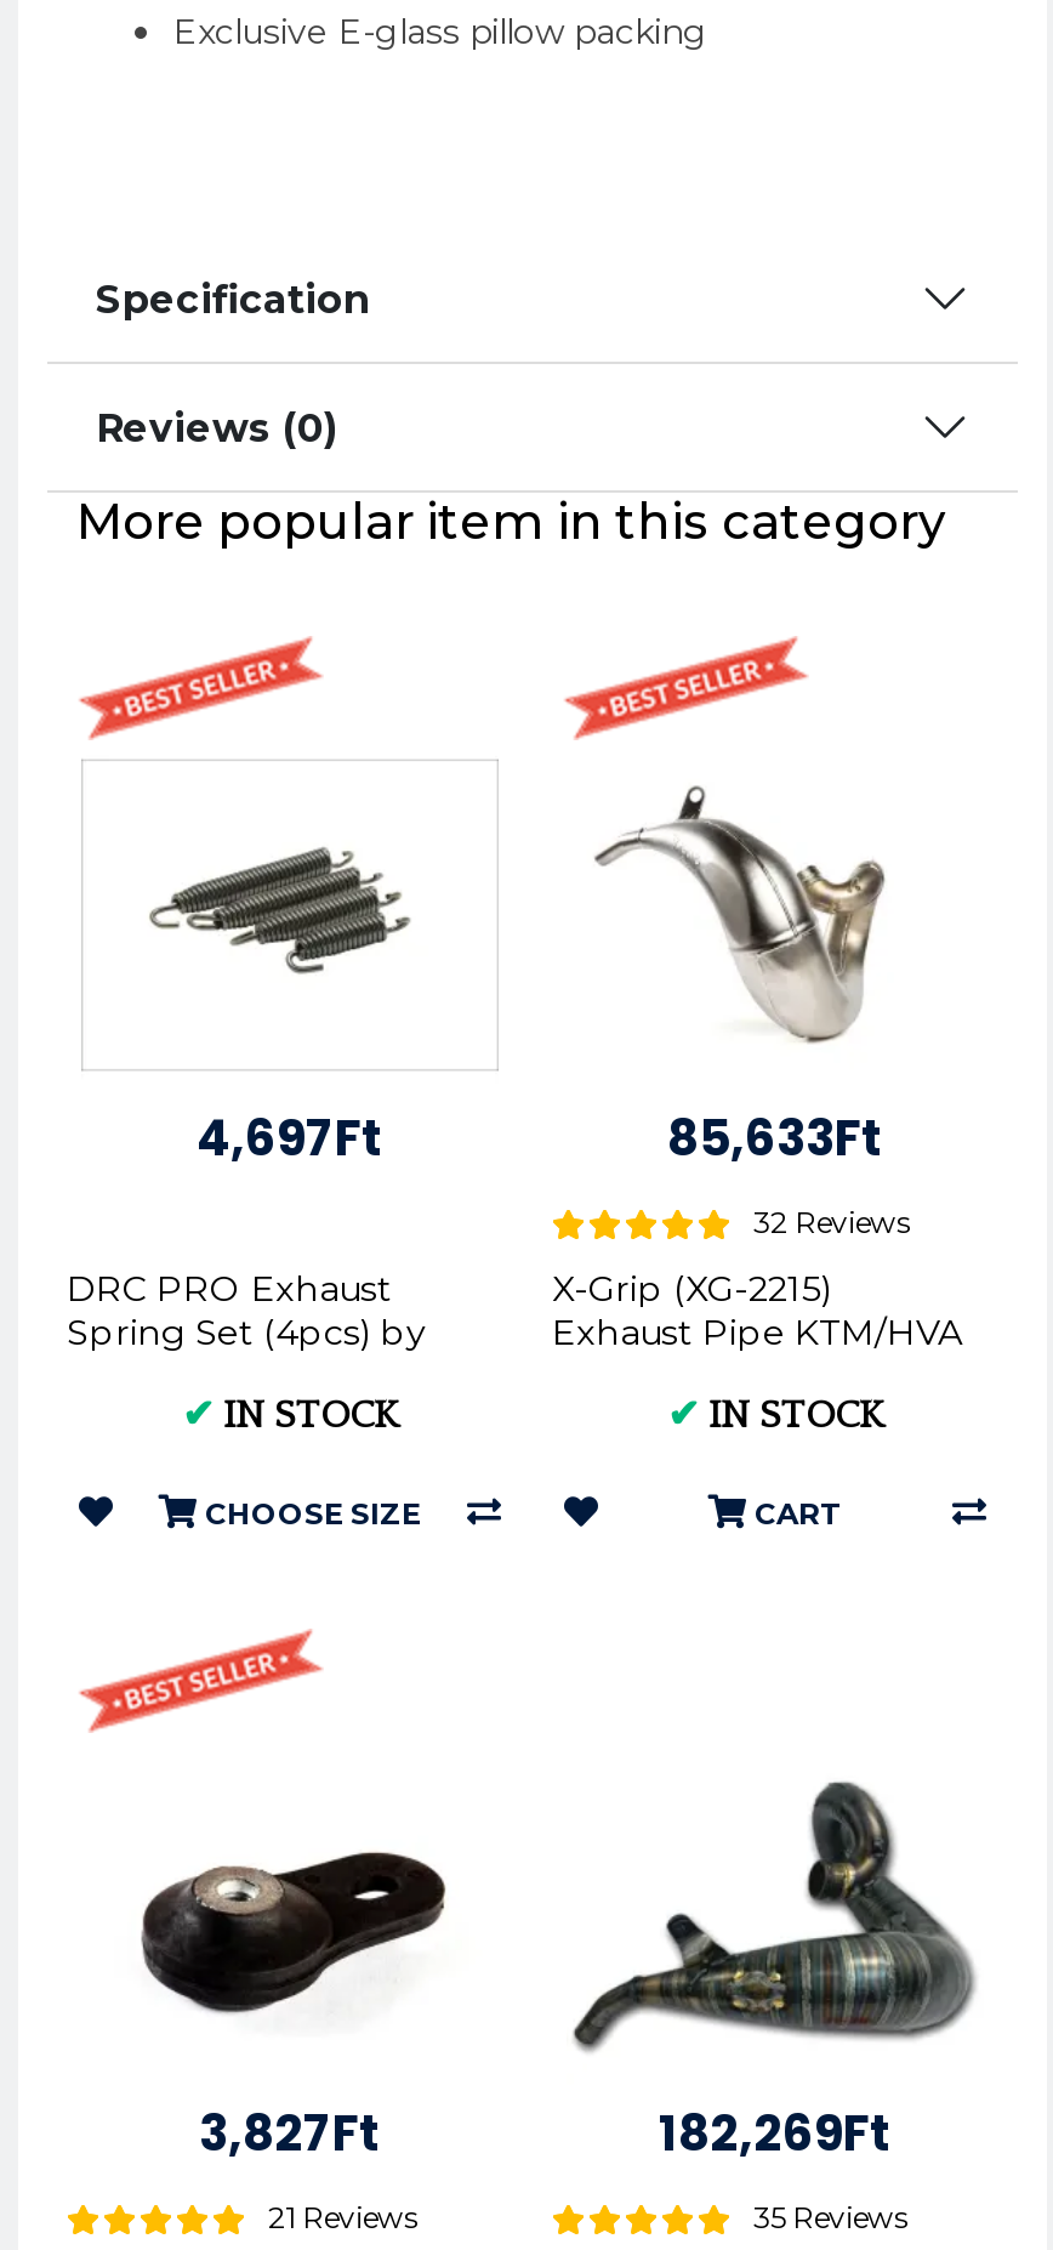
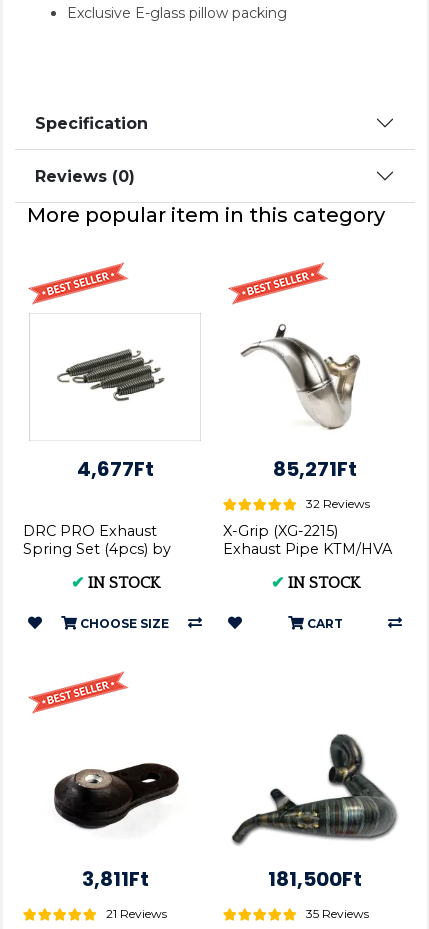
[197,1106,383,1174] 4,697Ft -> [76,455,153,483] 4,677Ft
[667,1106,883,1174] 85,633Ft -> [273,455,357,483] 85,271Ft
[199,2099,381,2167] 3,827Ft -> [81,865,148,893] 3,811Ft
[659,2099,892,2167] 182,269Ft -> [268,865,362,893] 181,500Ft

